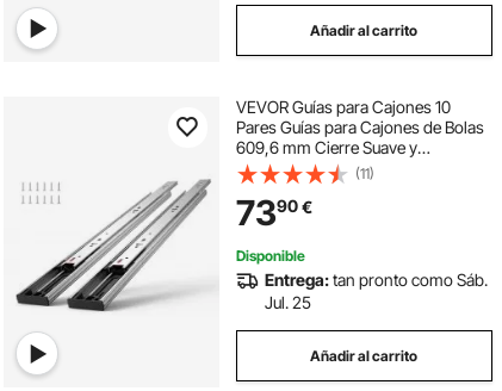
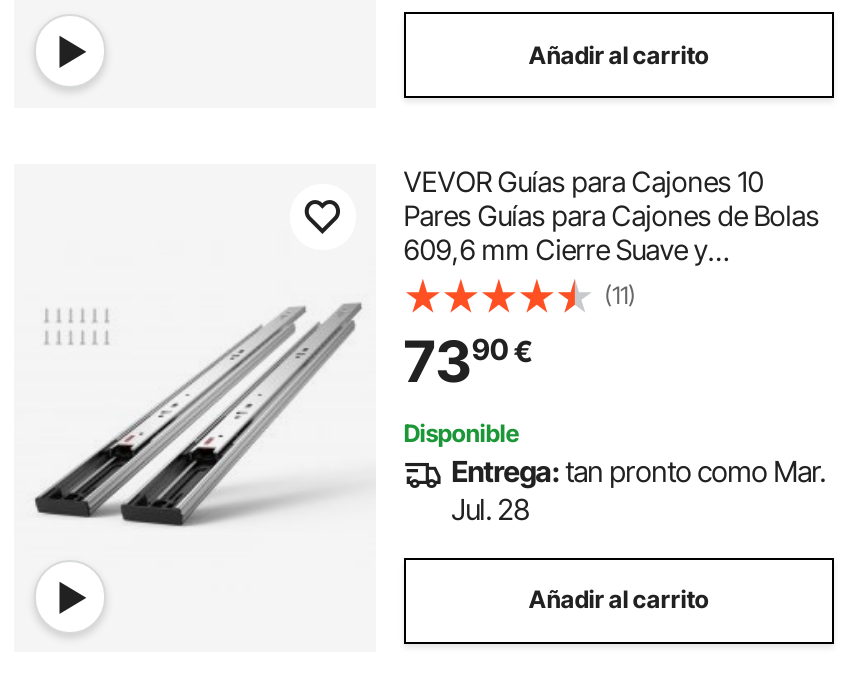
[264,269,487,289] Entrega: tan pronto como Sáb. -> [451,454,825,488] Entrega: tan pronto como Mar.
[264,292,311,312] Jul. 25 -> [451,492,529,526] Jul. 28

